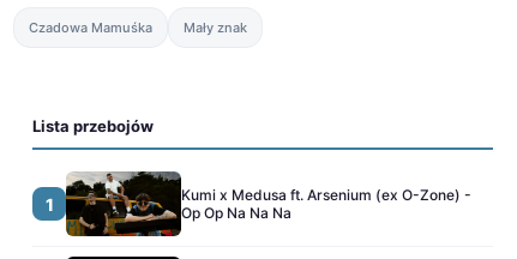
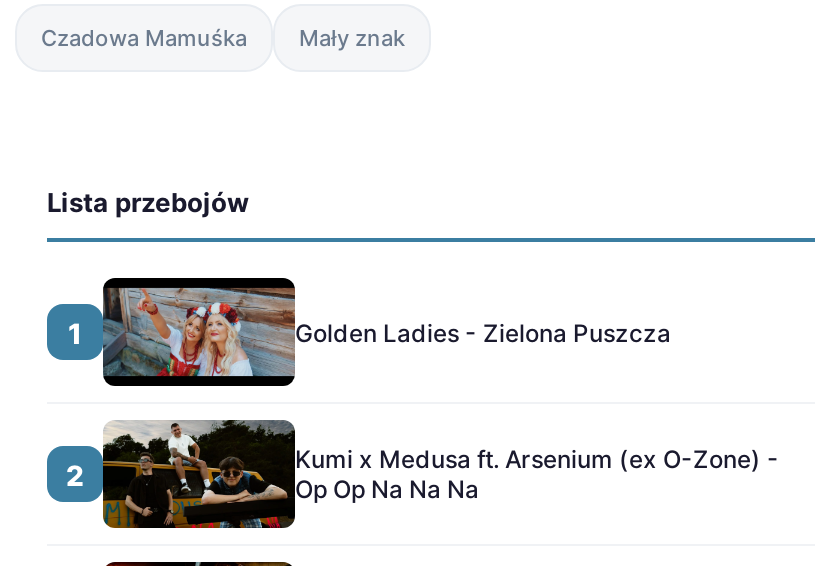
none -> [101,276,671,388] [image] | Golden Ladies - Zielona Puszcza
none -> [66,457,84,491] 2

